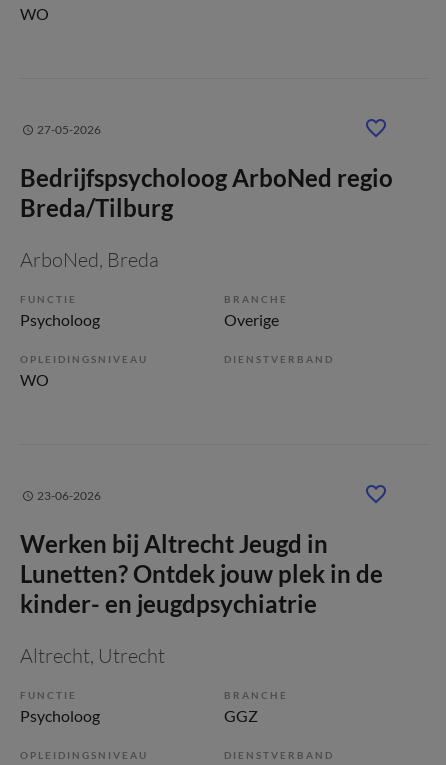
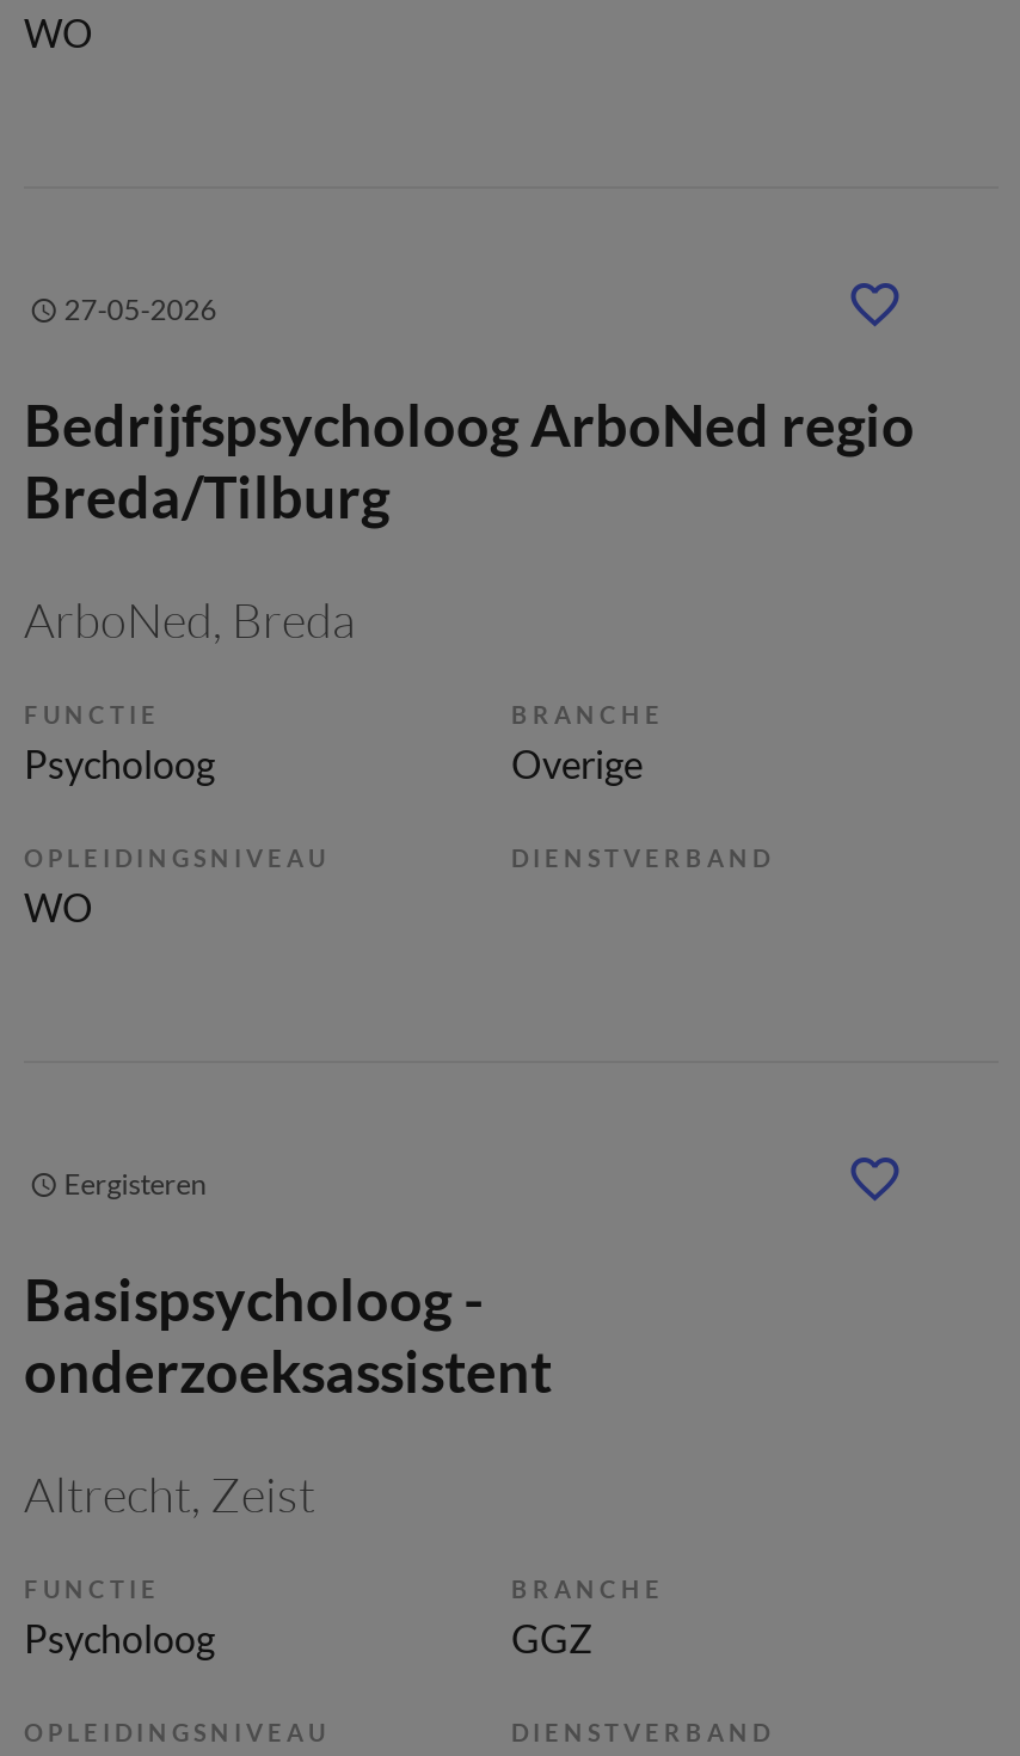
[37,488,101,503] 23-06-2026 -> [64,1166,207,1202] Eergisteren
[20,529,383,618] Werken bij Altrecht Jeugd in | Lunetten? Ontdek jouw plek in de | kinder- en jeugdpsychiatrie -> [24,1264,552,1405] Basispsycholoog - | onderzoeksassistent
[20,643,165,668] Altrecht, Utrecht -> [24,1465,315,1525] Altrecht, Zeist

